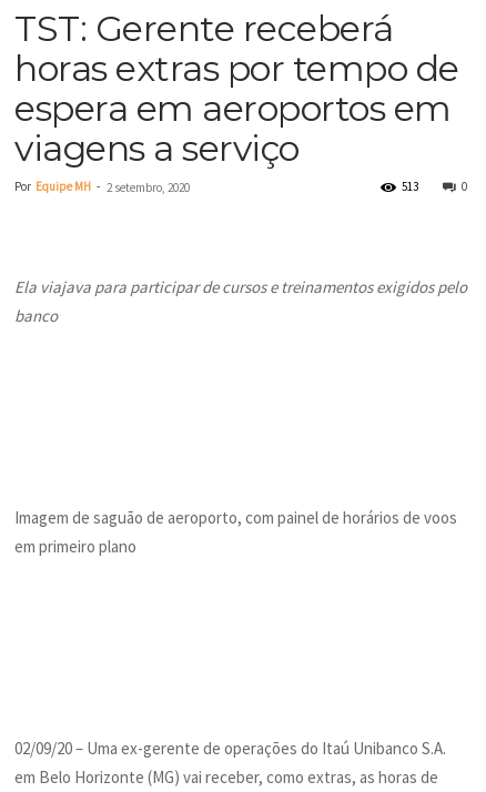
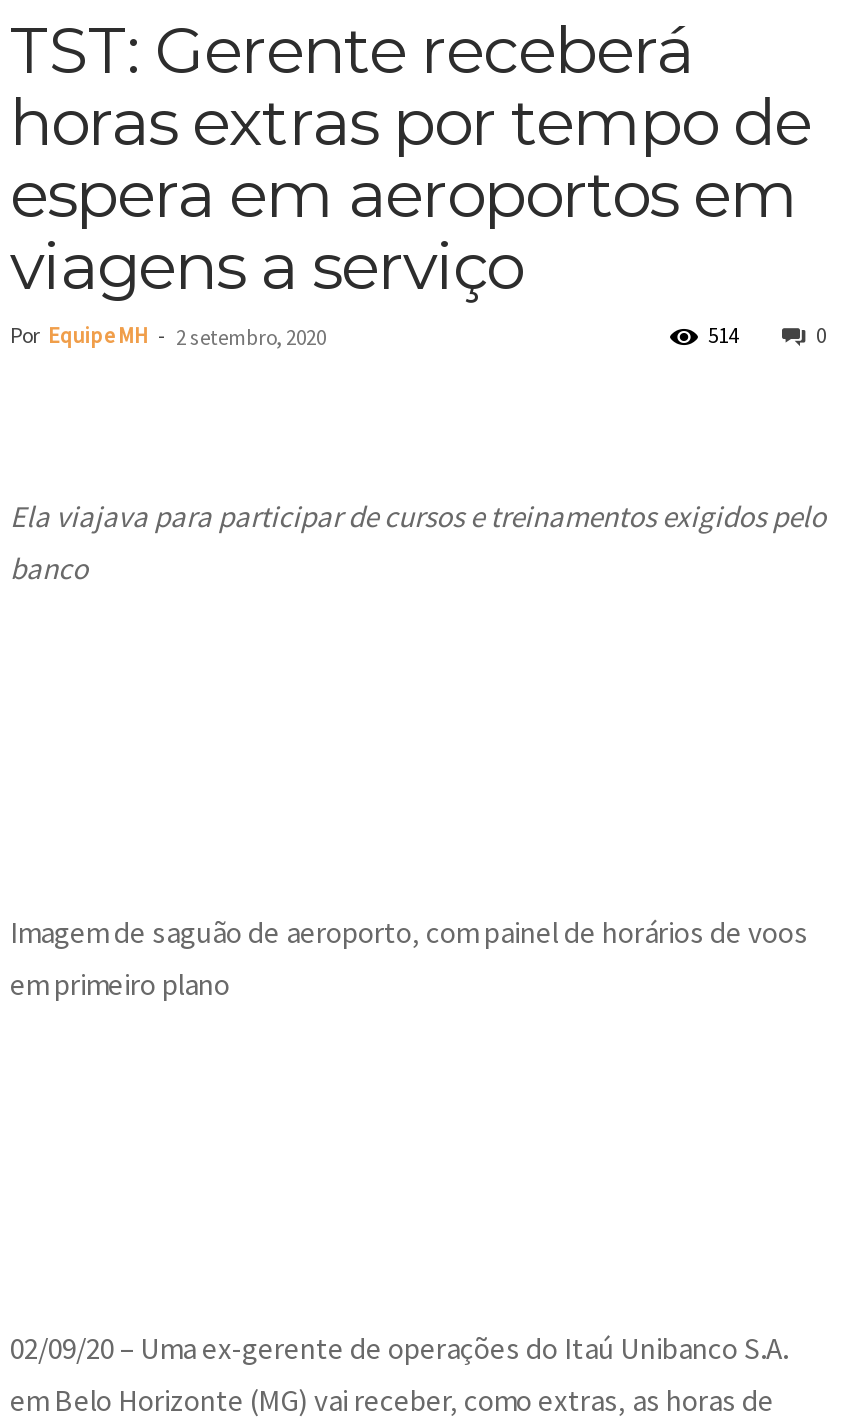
[402,179,418,194] 513 -> [708,322,738,350] 514

